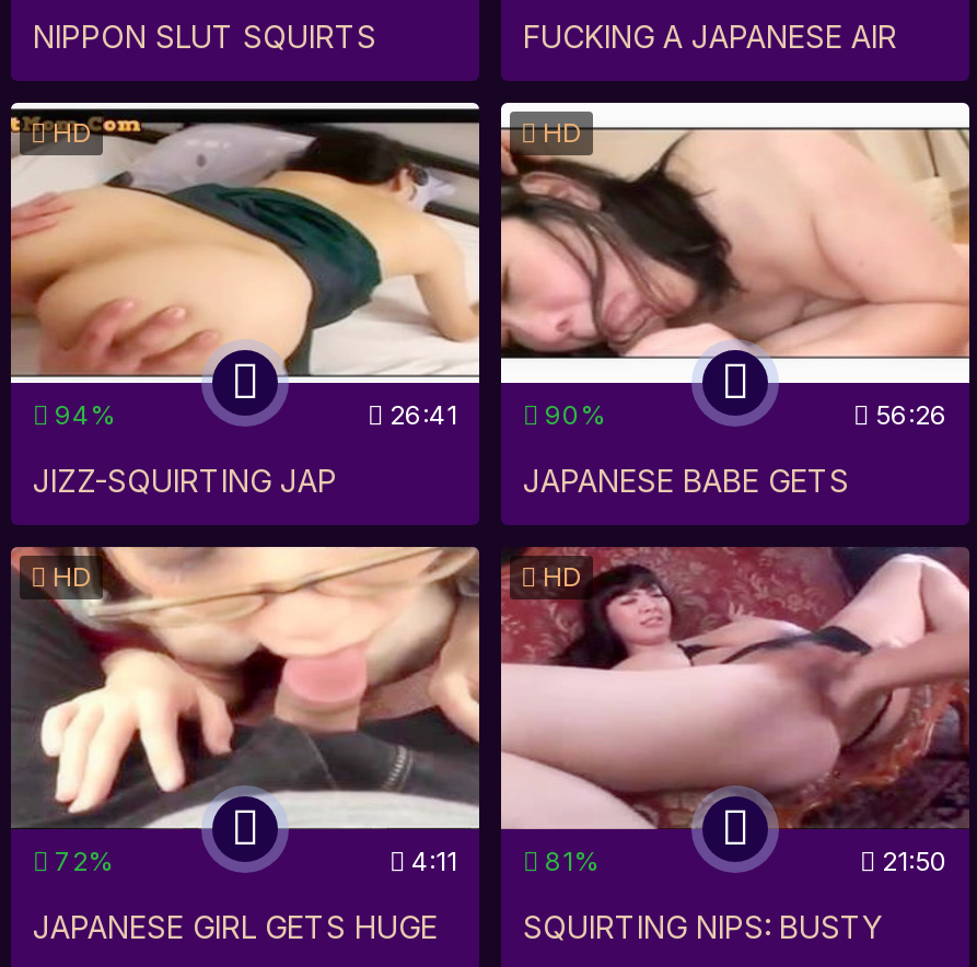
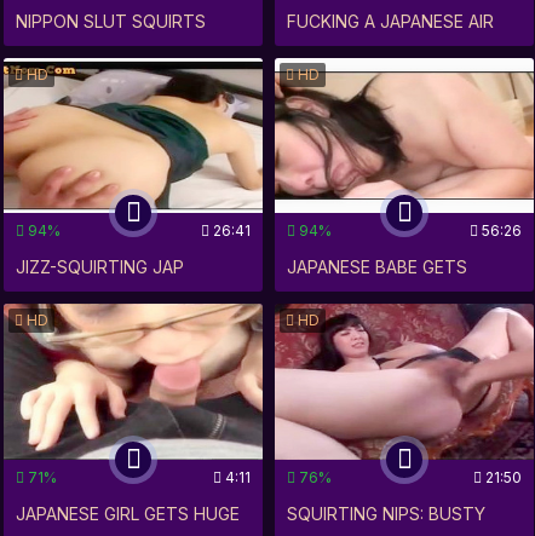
[545,399,604,431] 90% -> [299,222,332,240] 94%
[55,844,112,876] 72% -> [28,468,57,486] 71%
[545,844,597,876] 81% -> [299,468,332,486] 76%

